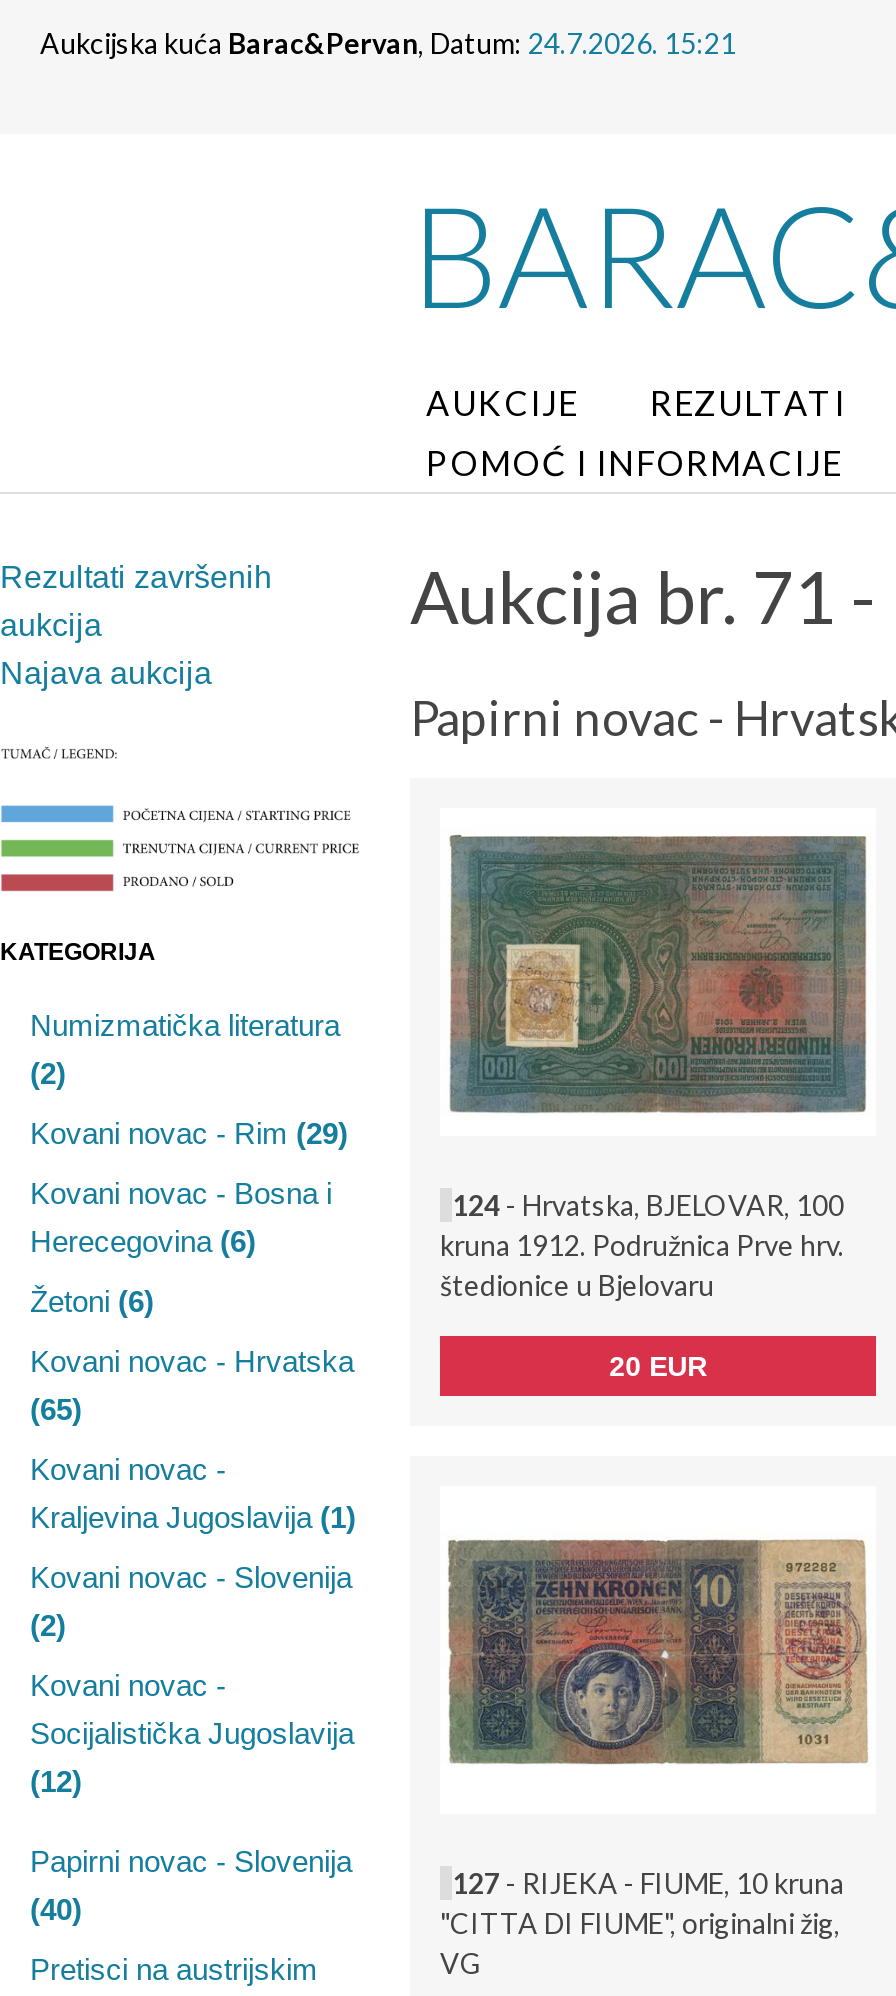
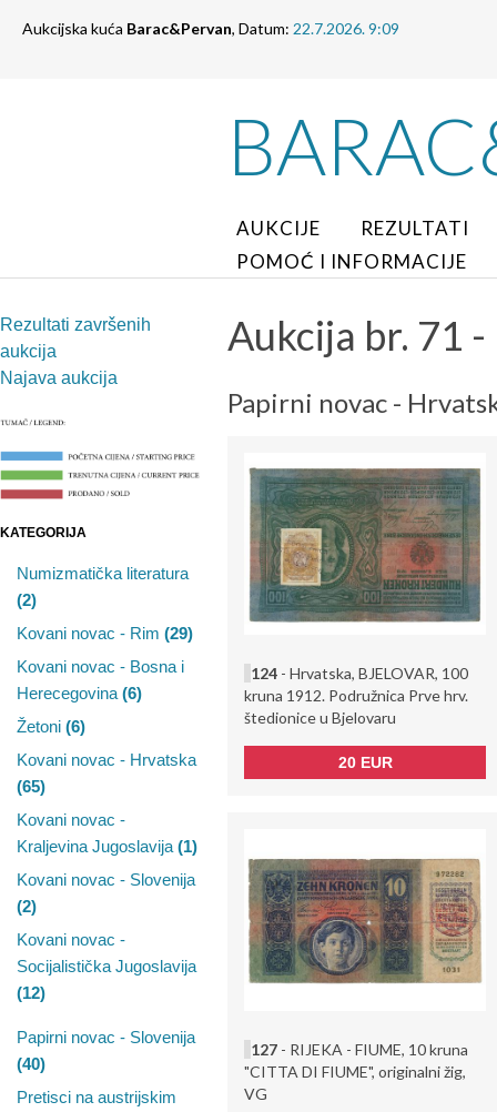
[40,26,736,60] Aukcijska kuća Barac&Pervan, Datum: 24.7.2026. 15:21 -> [22,19,399,38] Aukcijska kuća Barac&Pervan, Datum: 22.7.2026. 9:09

